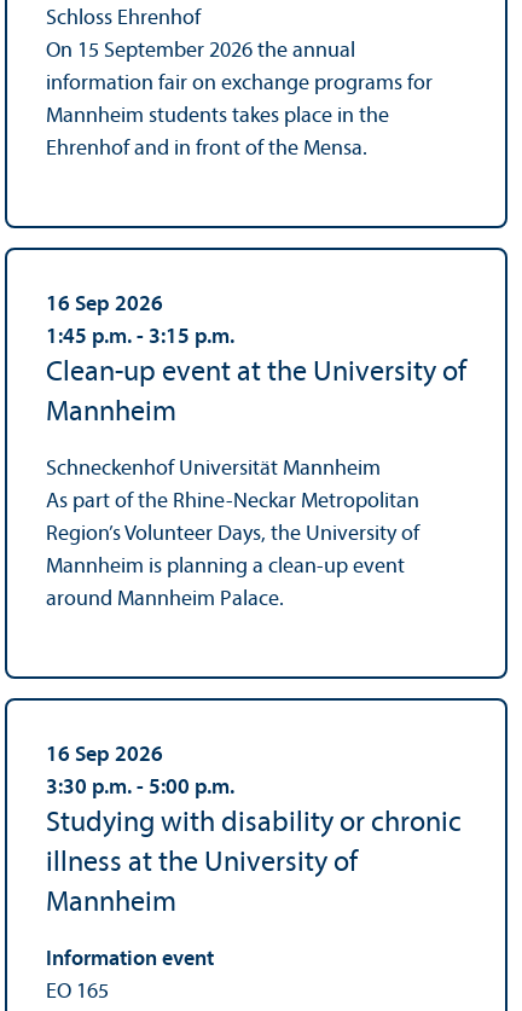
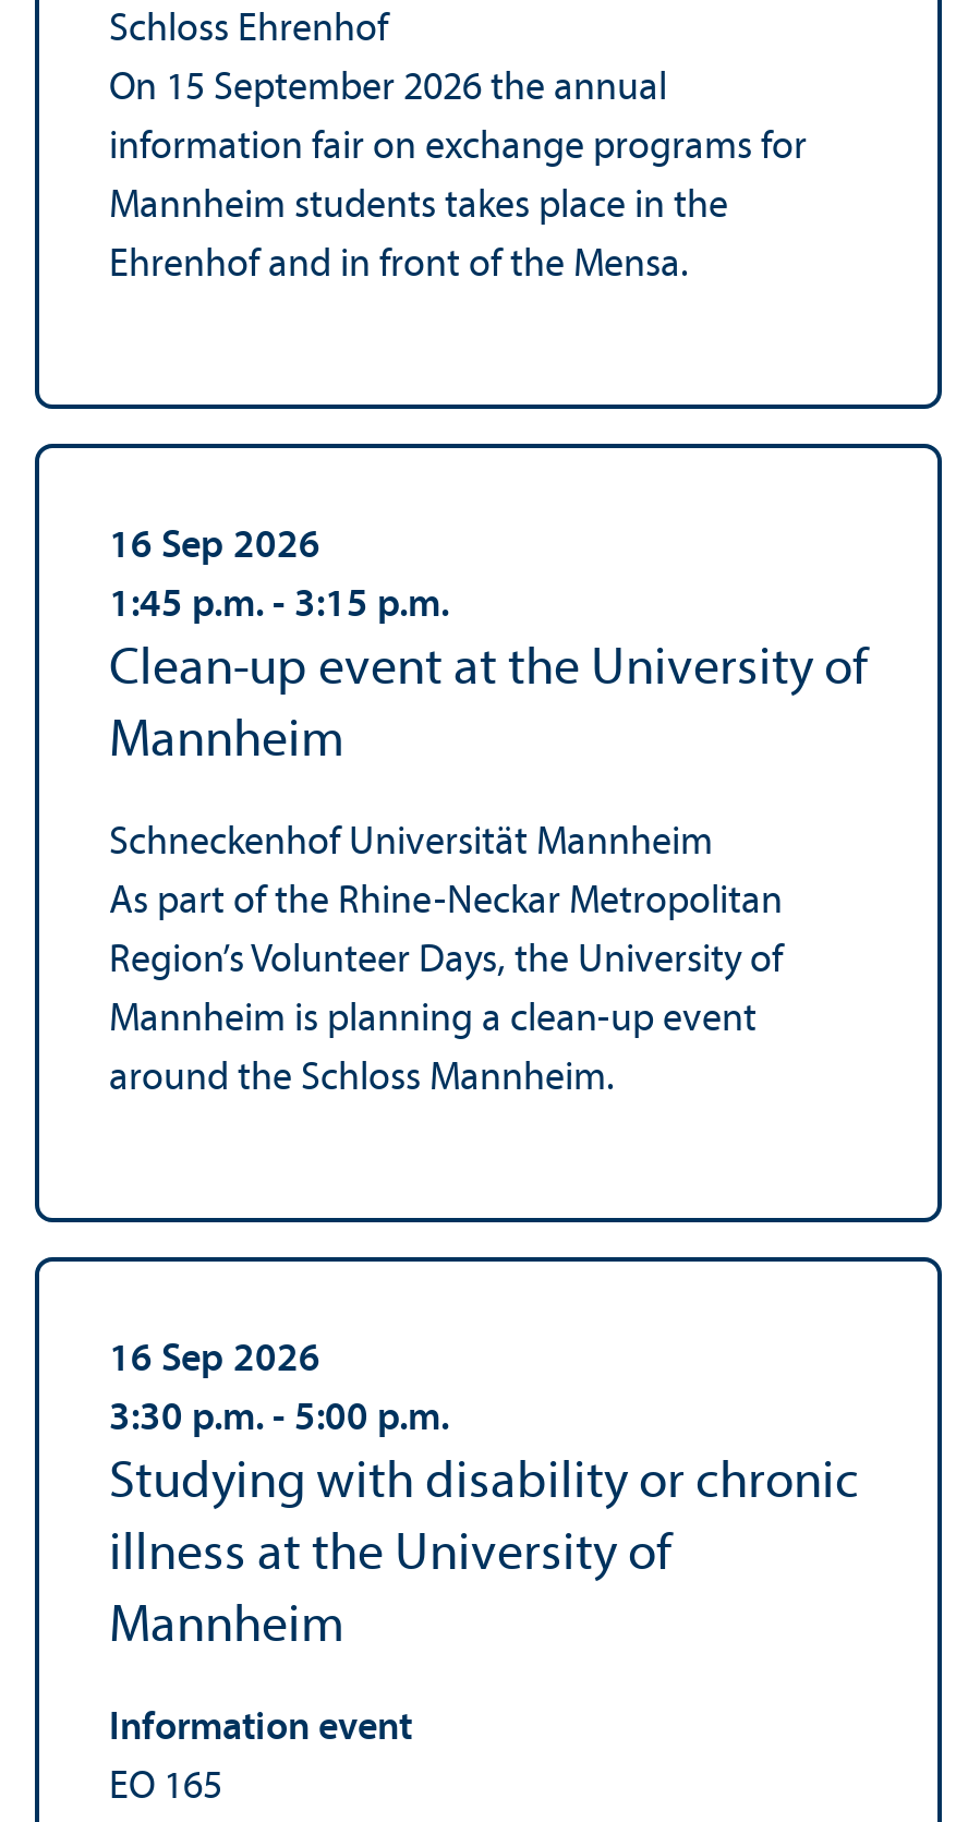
[46,588,284,611] around Mannheim Palace. -> [109,1059,615,1100] around the Schloss Mannheim.

